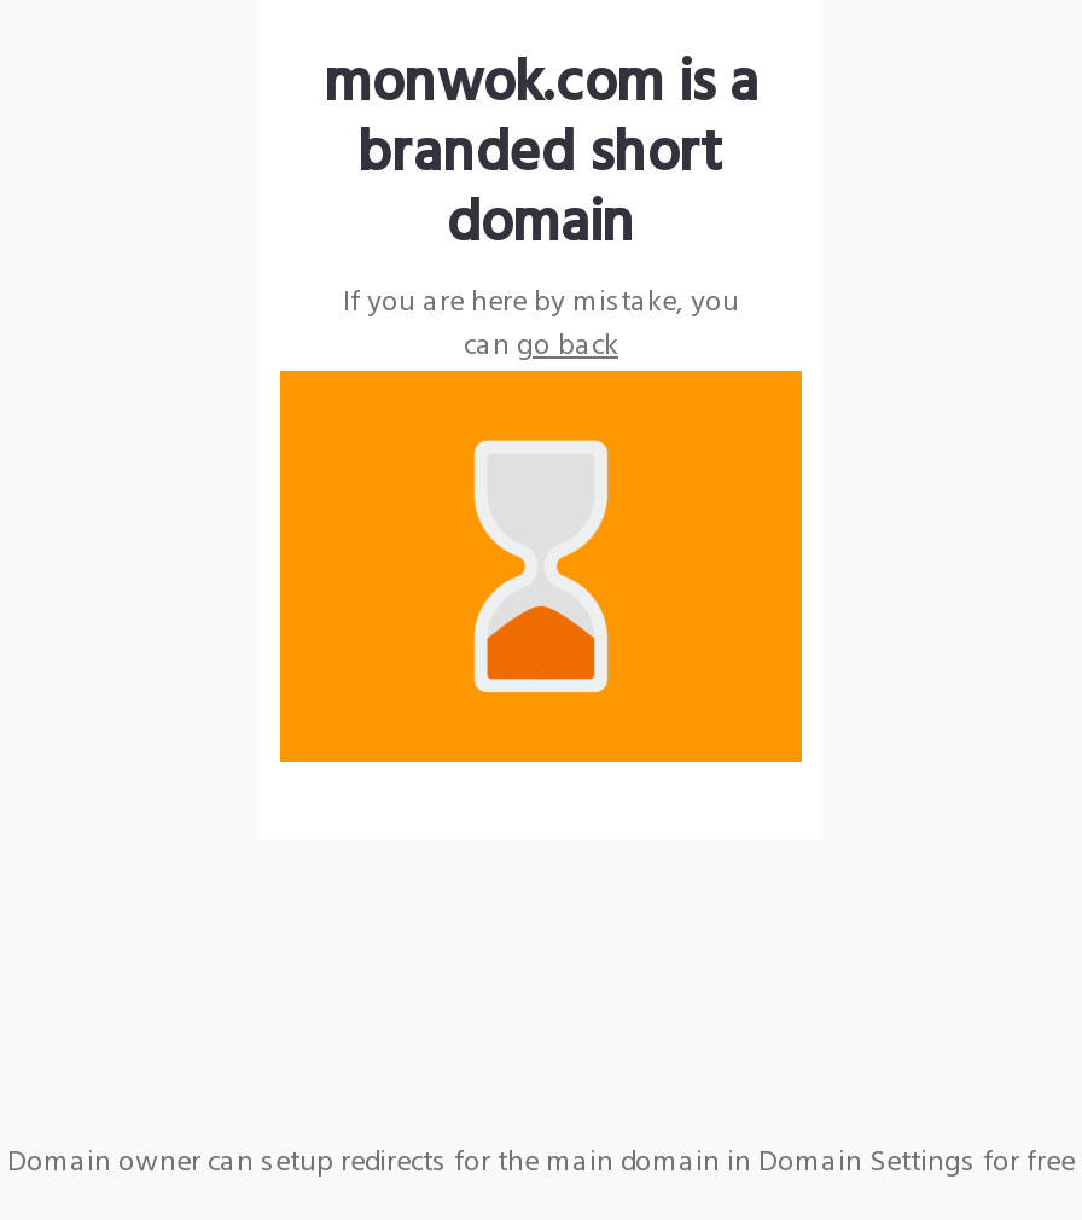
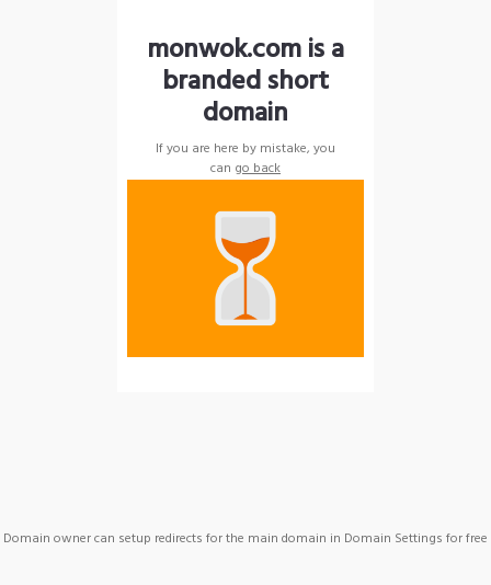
[485,499,597,682] [image] -> [220,237,271,320] [image]

